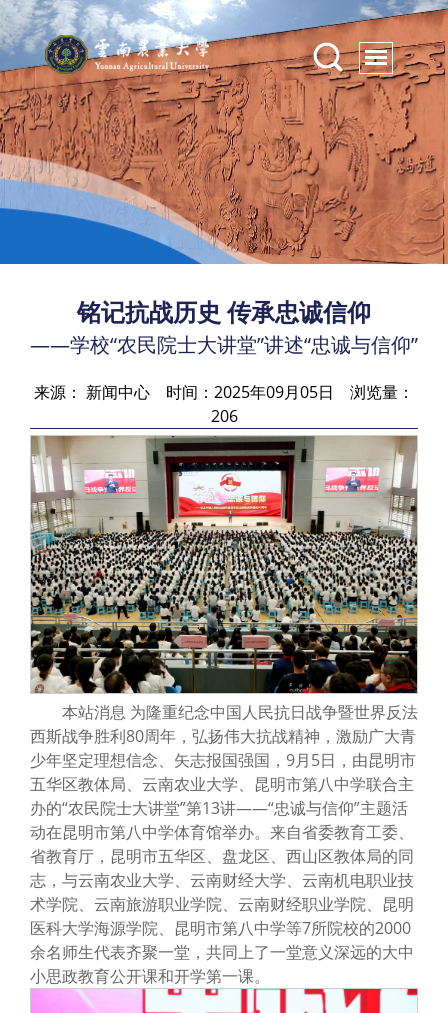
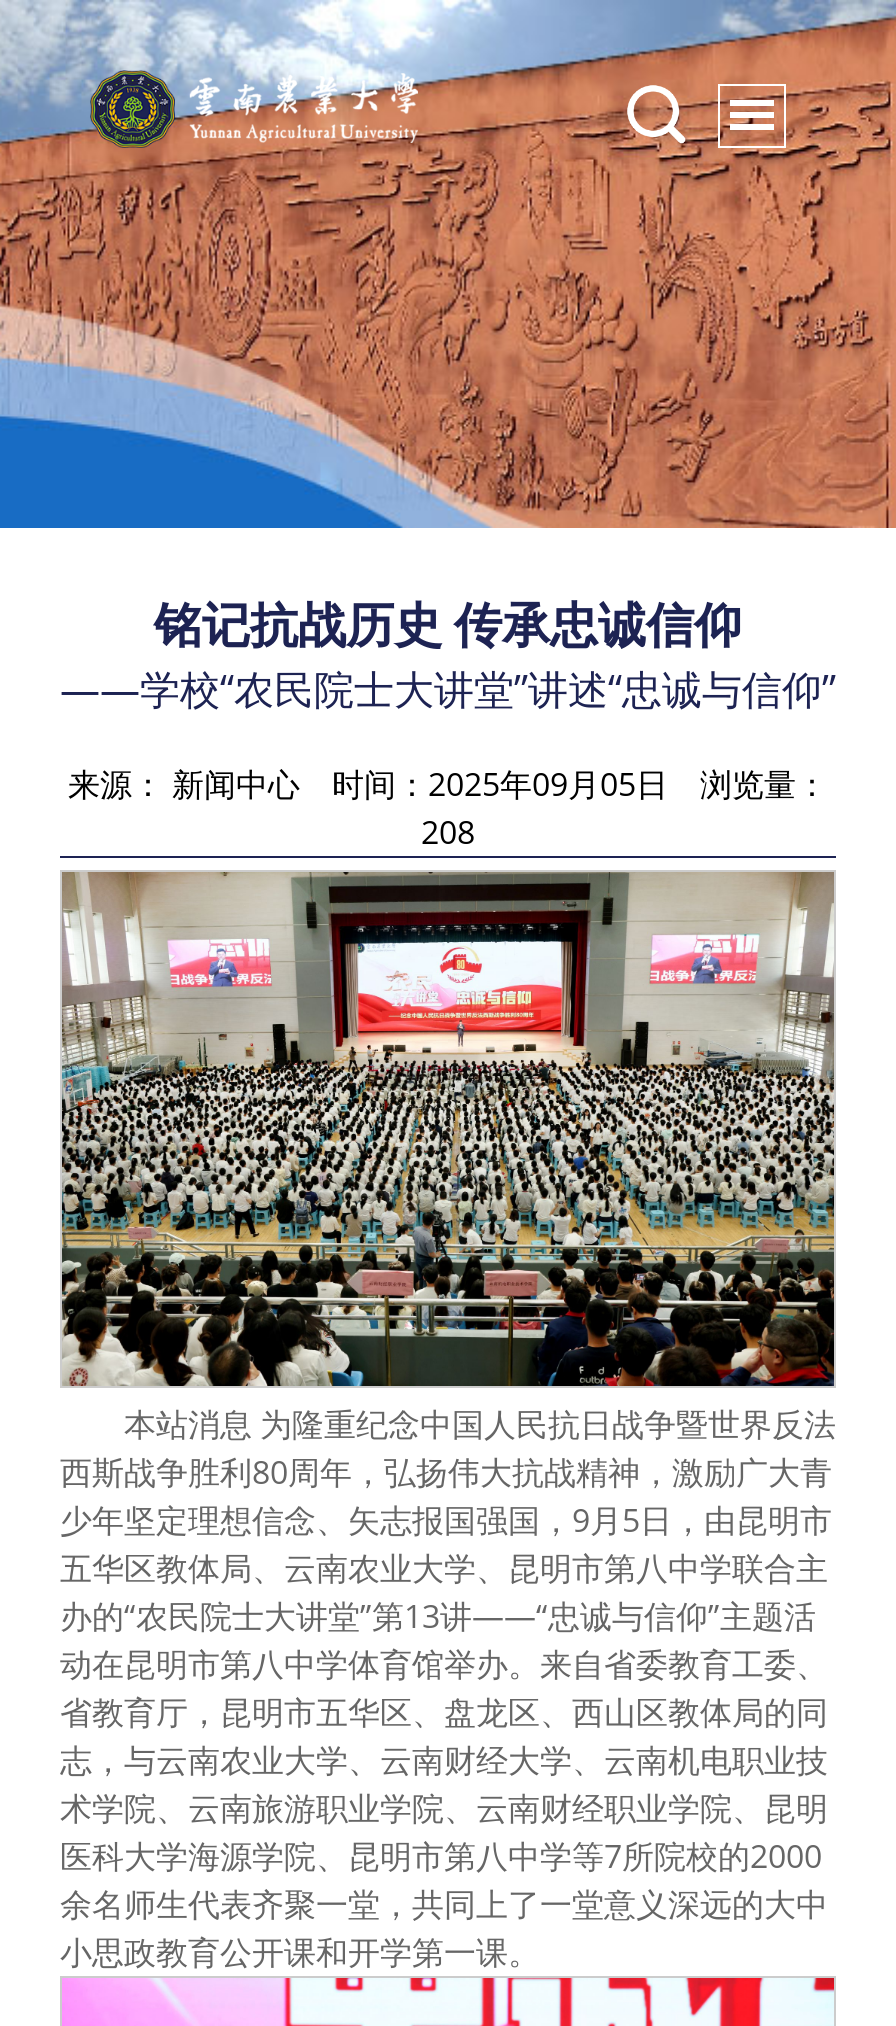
[210,405,237,427] 206 -> [421,810,475,854] 208

